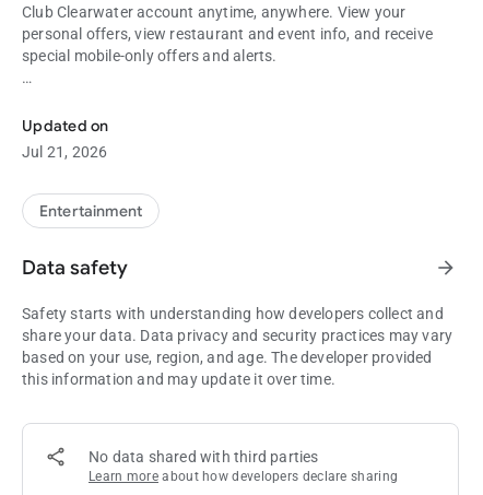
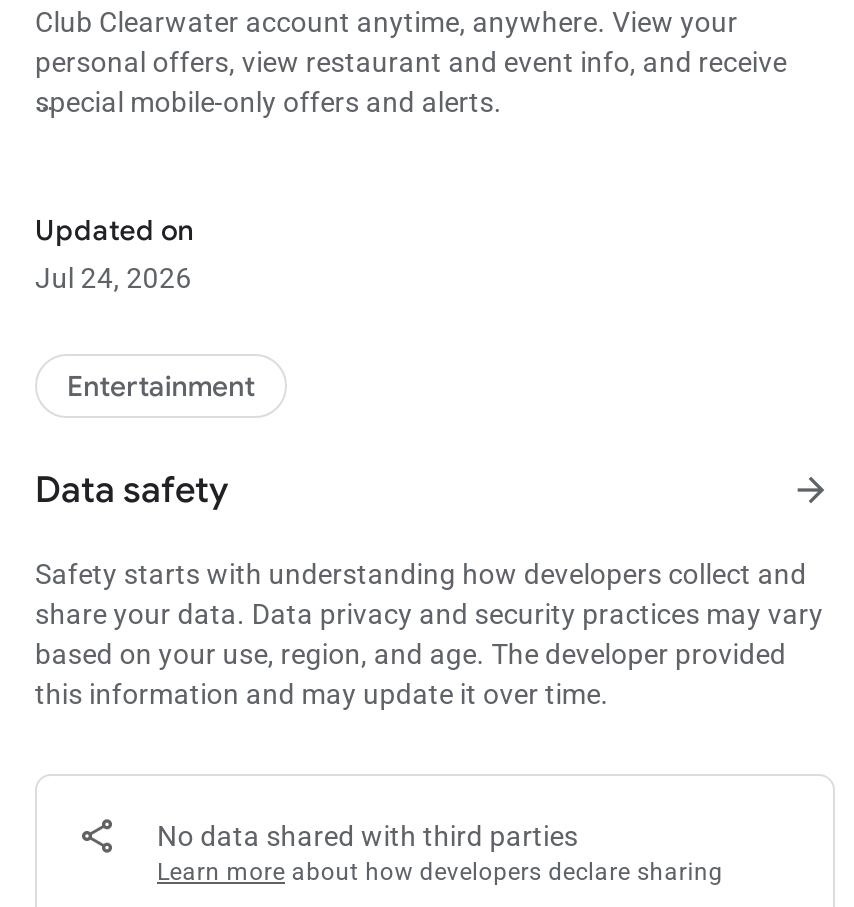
[22,143,108,161] Jul 21, 2026 -> [35,262,192,294] Jul 24, 2026

